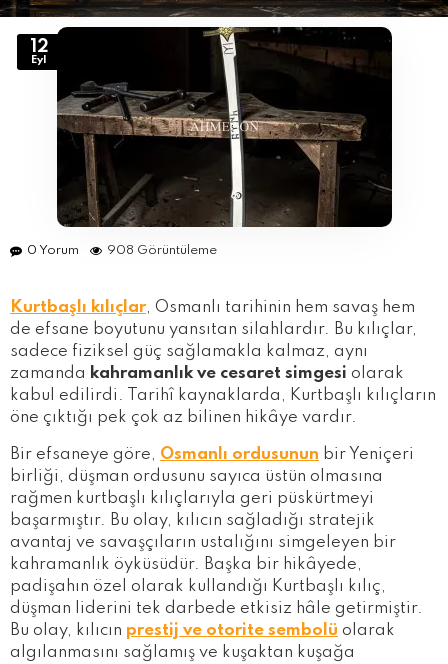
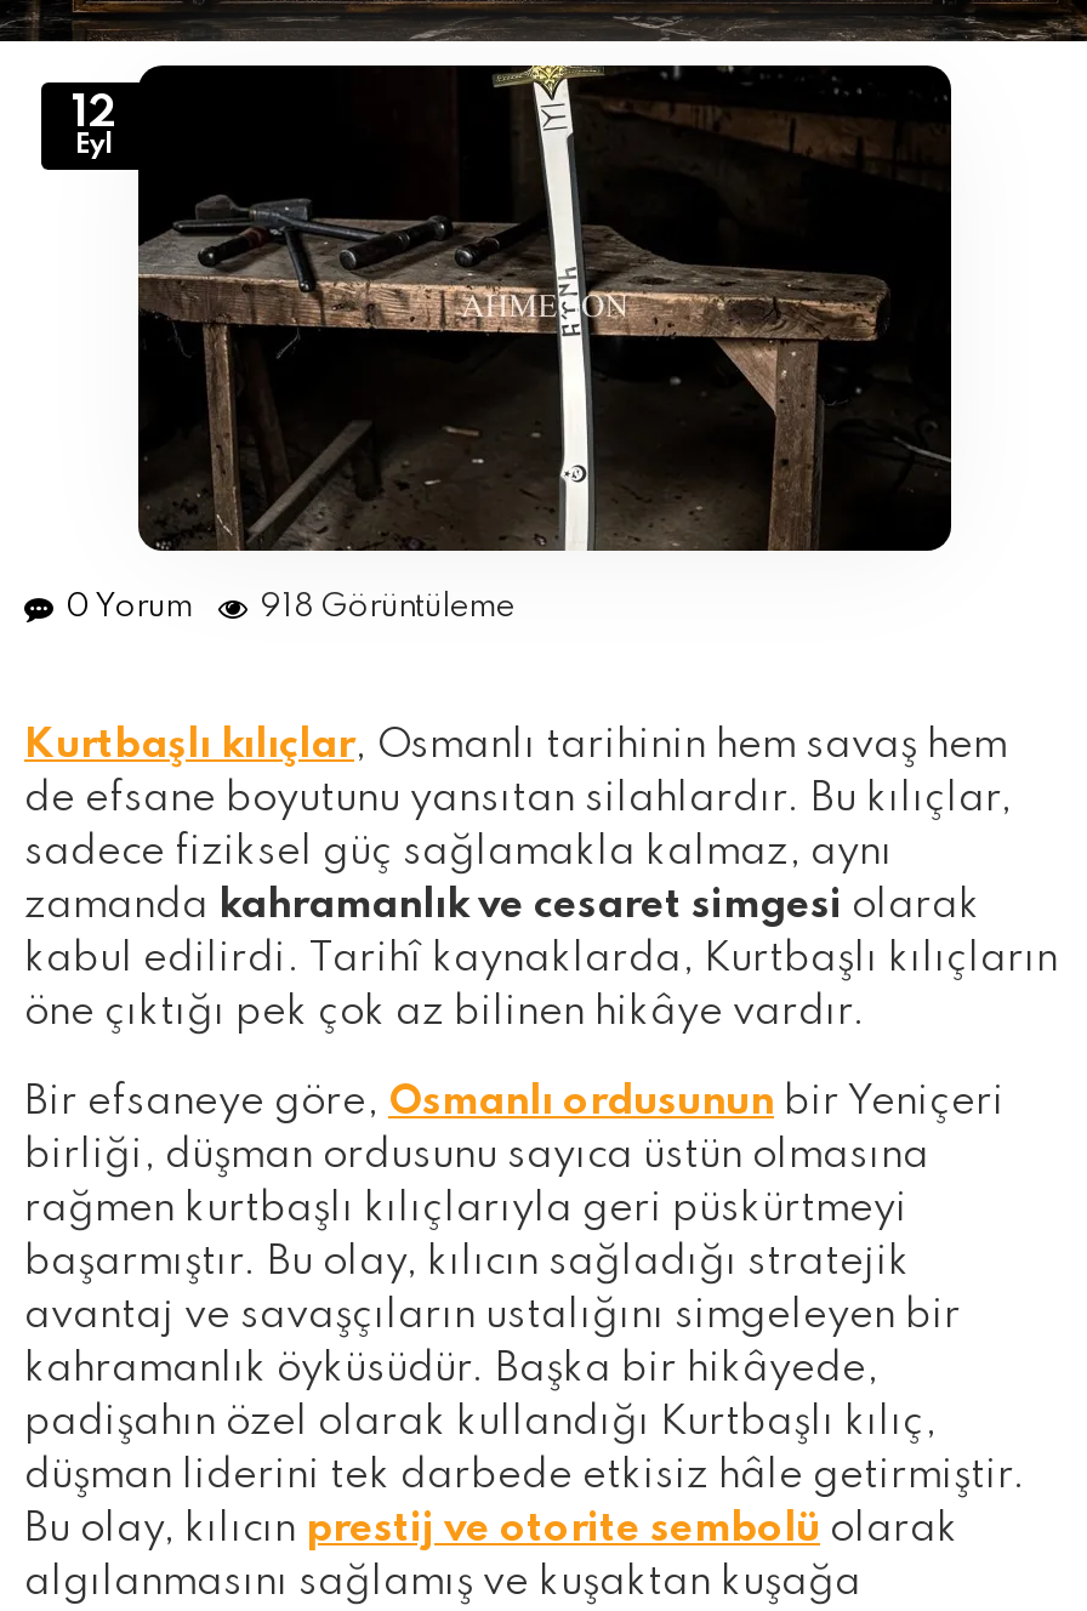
[107,244,217,257] 908 Görüntüleme -> [260,592,514,624] 918 Görüntüleme

